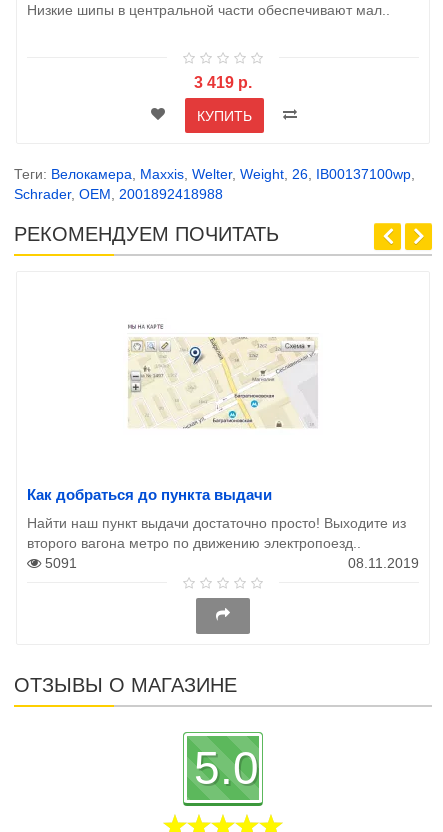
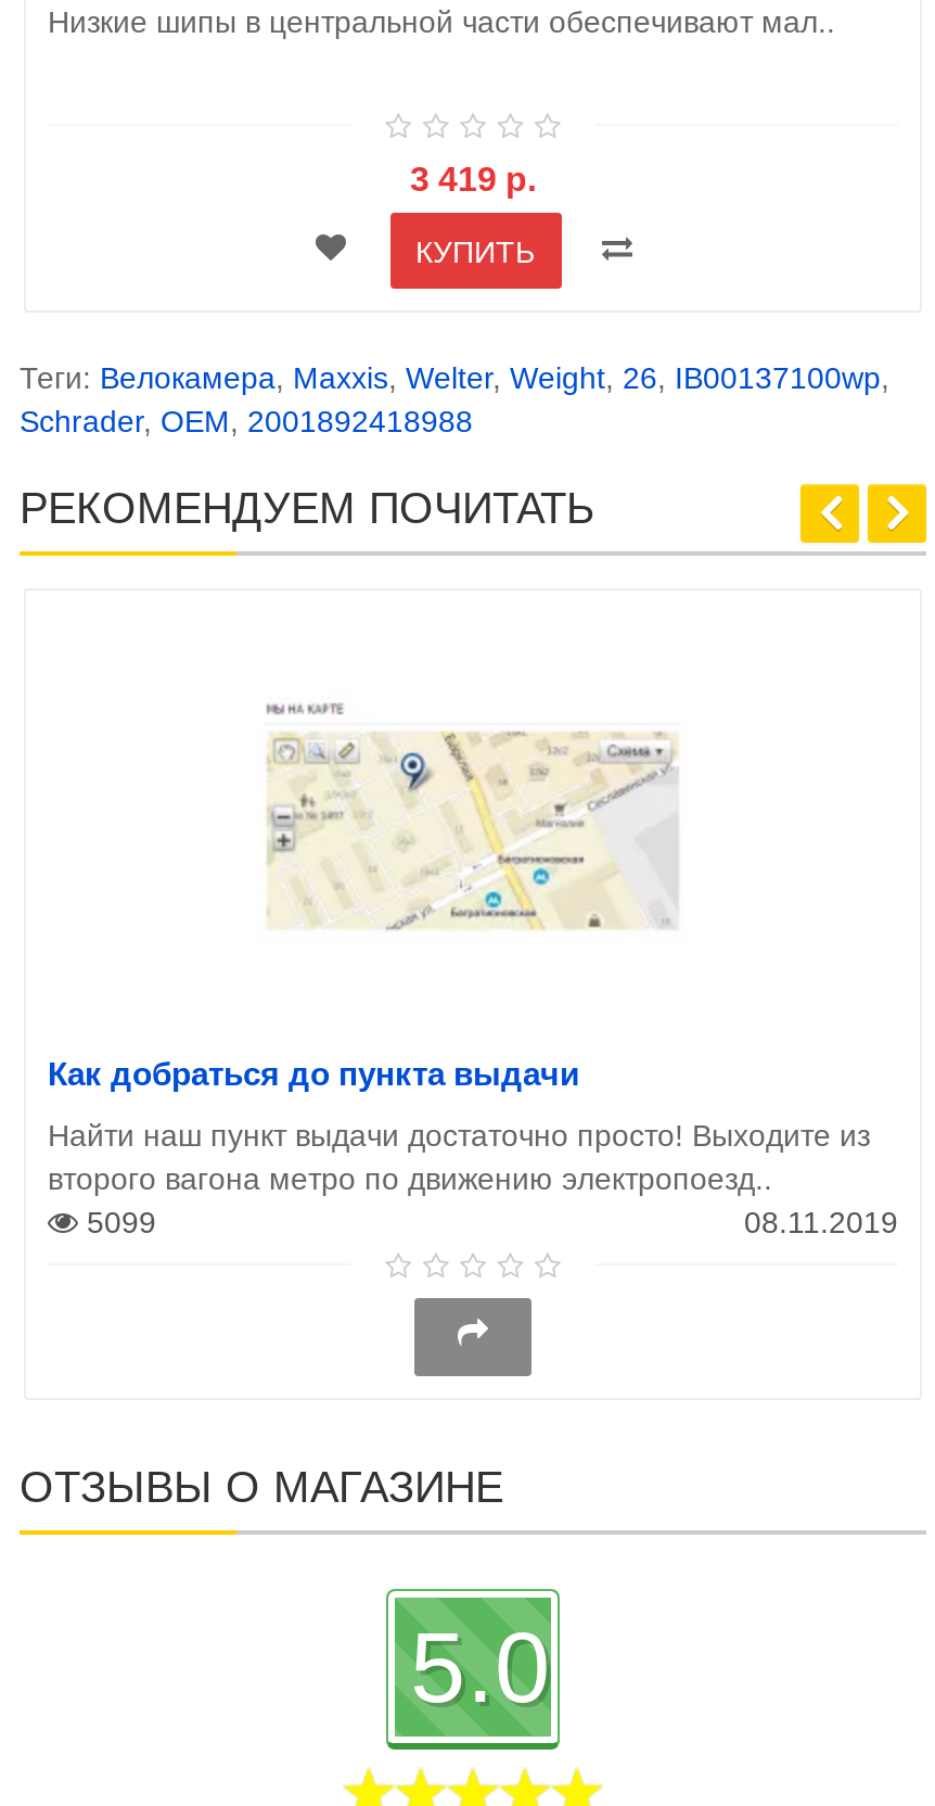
[41,555,77,571] 5091 -> [78,1205,156,1240] 5099

